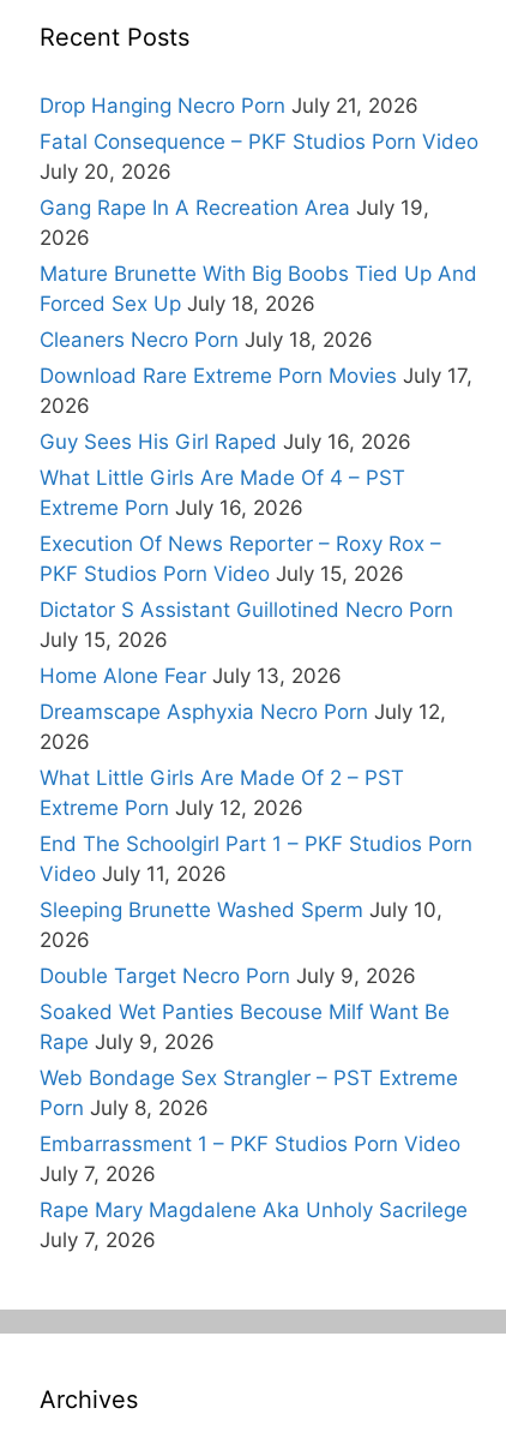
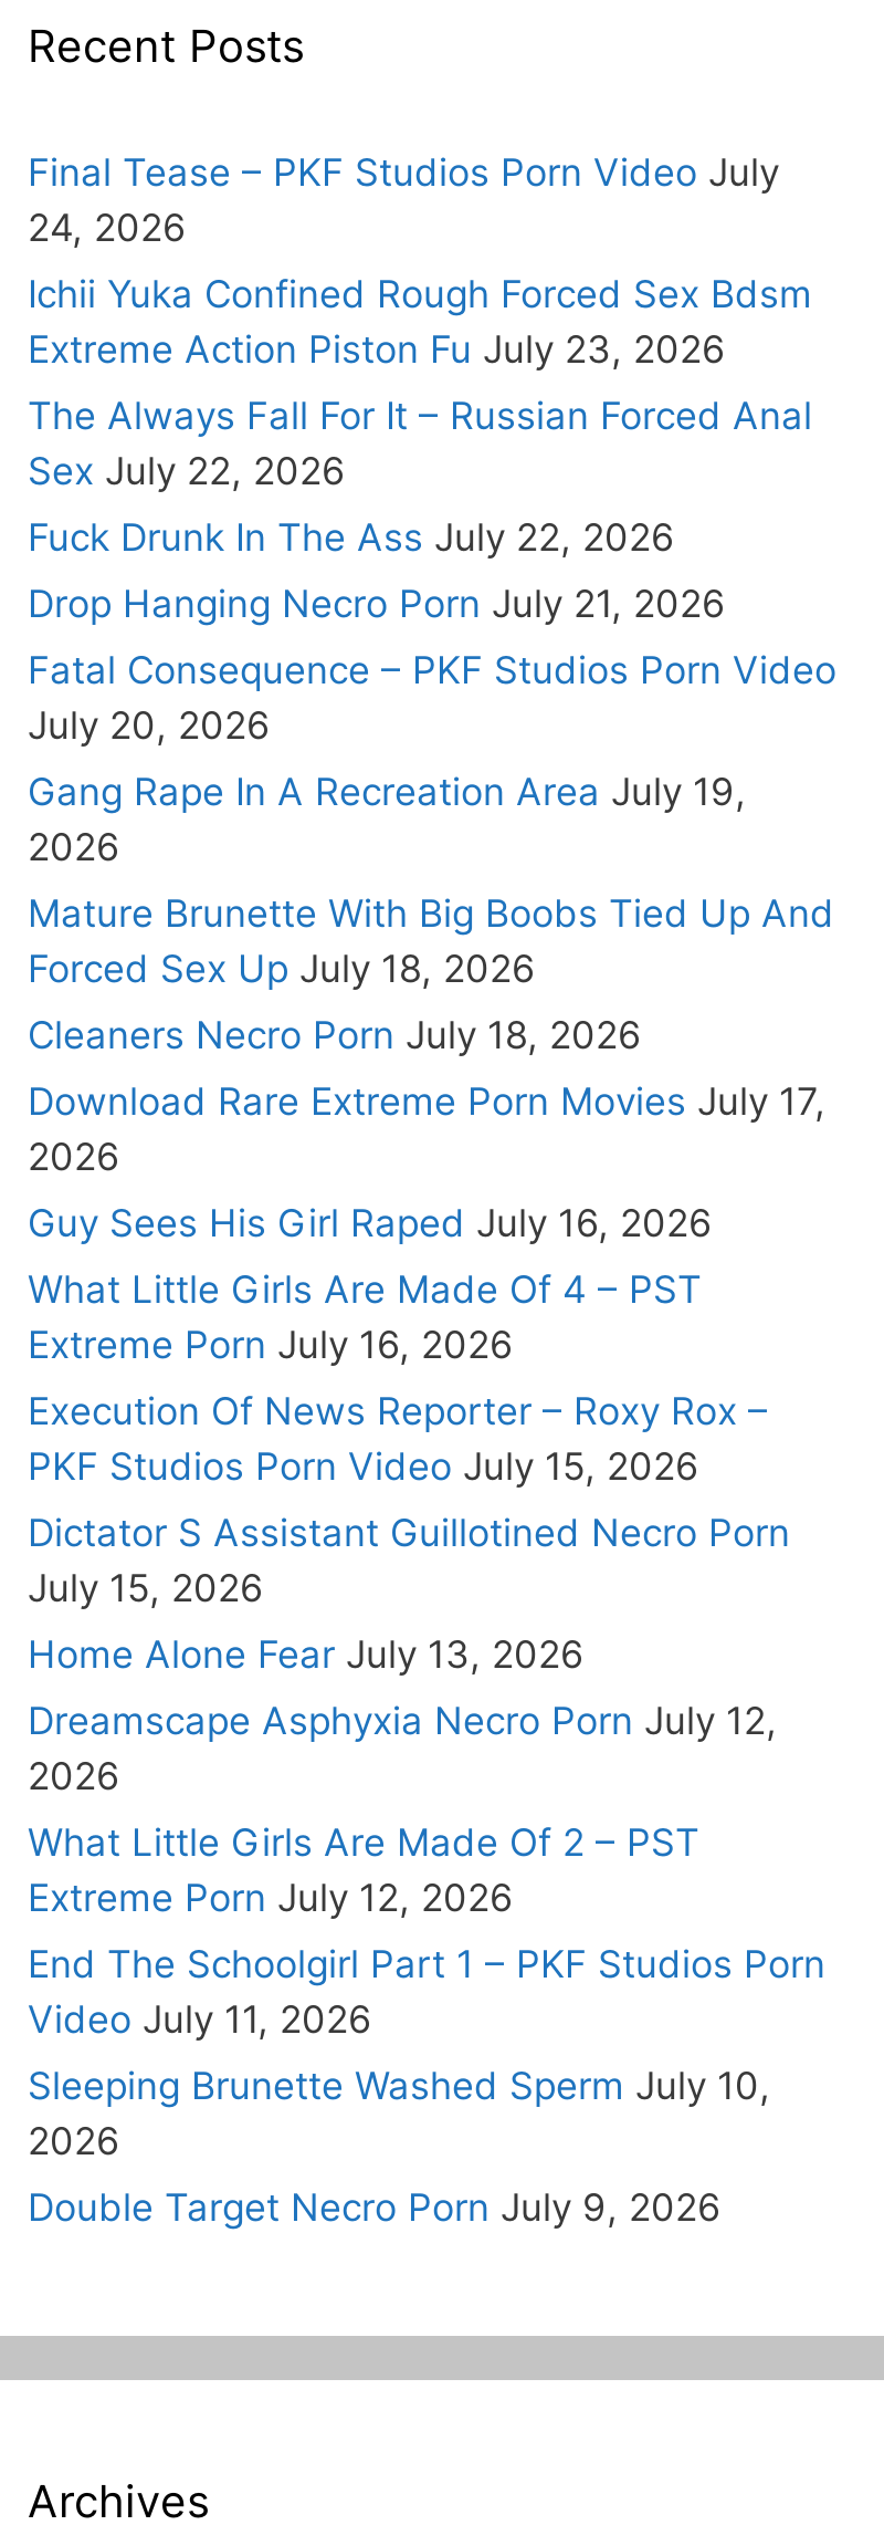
none -> [28,151,812,560] Final Tease – PKF Studios Porn Video July | 24, 2026 | Ichii Yuka Confined Rough Forced Sex Bdsm | Extreme Action Piston Fu July 23, 2026 | The Always Fall For It – Russian Forced Anal | Sex July 22, 2026 | Fuck Drunk In The Ass July 22, 2026
moved [40,94,478,988] -> [28,582,836,2230]: Drop Hanging Necro Porn July 21, 2026 | Fatal Consequence – PKF Studios Porn Video | July 20, 2026 | ... | 2026 | Double Target Necro Porn July 9, 2026
[40,1000,468,1252] Soaked Wet Panties Becouse Milf Want Be | Rape July 9, 2026 | Web Bondage Sex Strangler – PST Extreme | Porn July 8, 2026 | Embarrassment 1 – PKF Studios Porn Video | July 7, 2026 | Rape Mary Magdalene Aka Unholy Sacrilege | July 7, 2026 -> none

